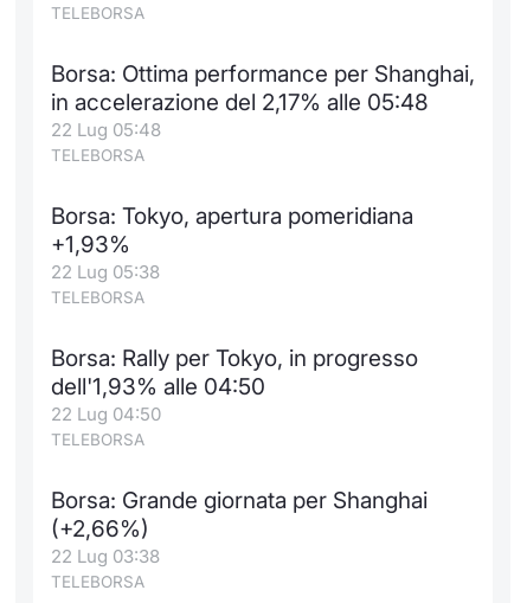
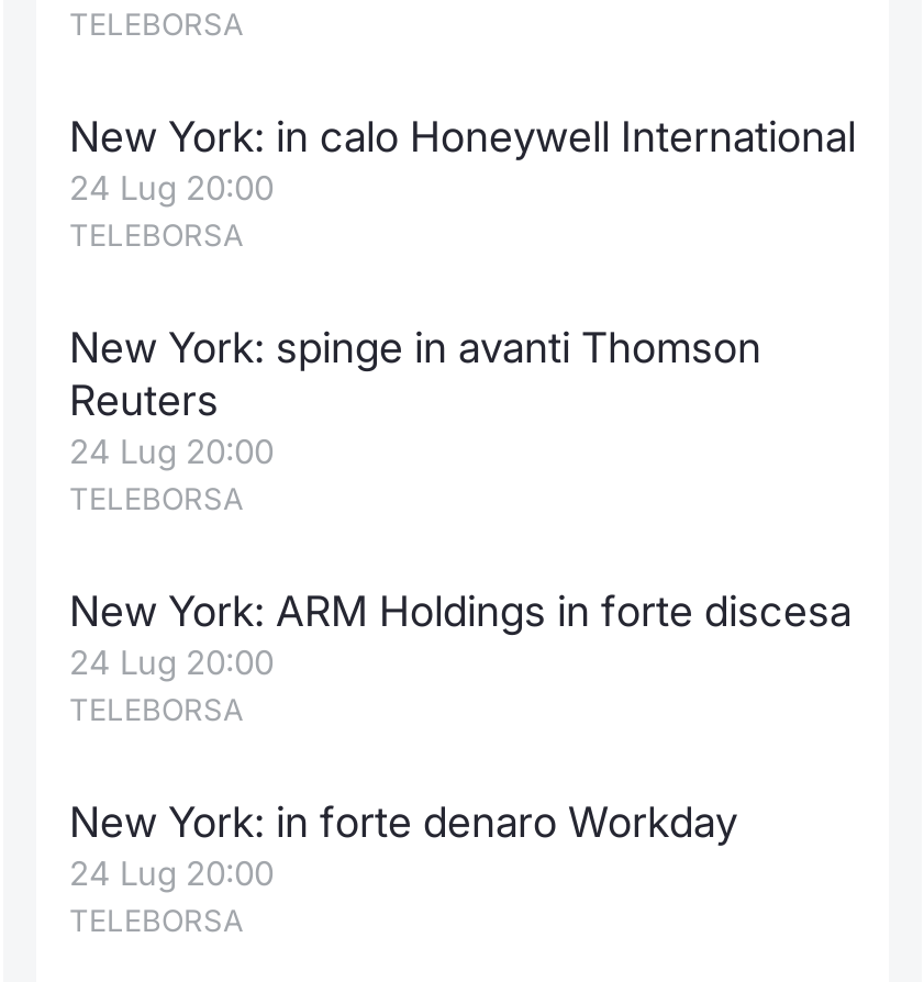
[51,60,475,141] Borsa: Ottima performance per Shanghai, | in accelerazione del 2,17% alle 05:48 | 22 Lug 05:48 -> [69,112,856,209] New York: in calo Honeywell International | 24 Lug 20:00
[51,203,413,283] Borsa: Tokyo, apertura pomeridiana | +1,93% | 22 Lug 05:38 -> [69,323,761,472] New York: spinge in avanti Thomson | Reuters | 24 Lug 20:00
[51,345,418,425] Borsa: Rally per Tokyo, in progresso | dell'1,93% alle 04:50 | 22 Lug 04:50 -> [69,587,851,683] New York: ARM Holdings in forte discesa | 24 Lug 20:00
[51,487,428,567] Borsa: Grande giornata per Shanghai | (+2,66%) | 22 Lug 03:38 -> [69,797,737,894] New York: in forte denaro Workday | 24 Lug 20:00

